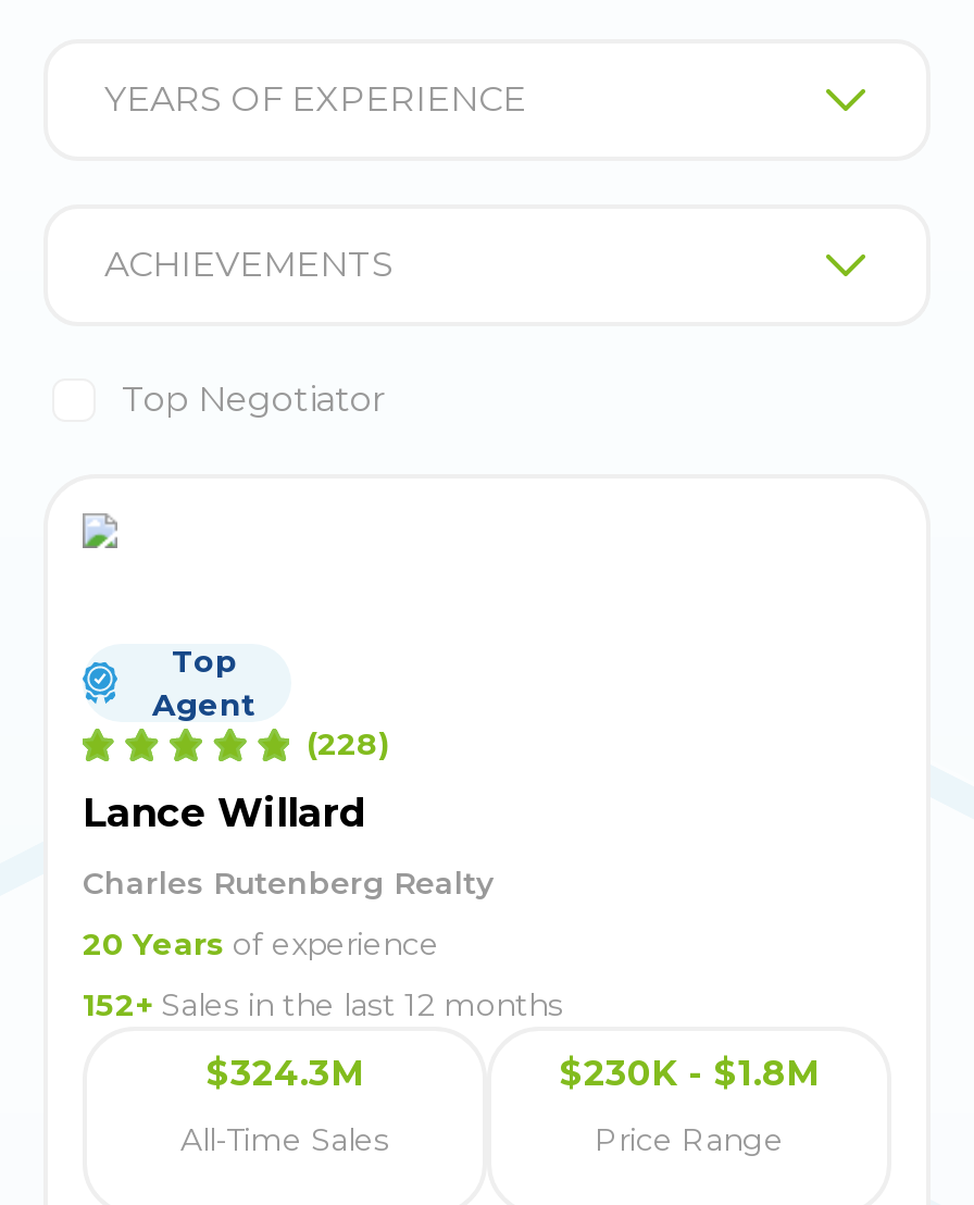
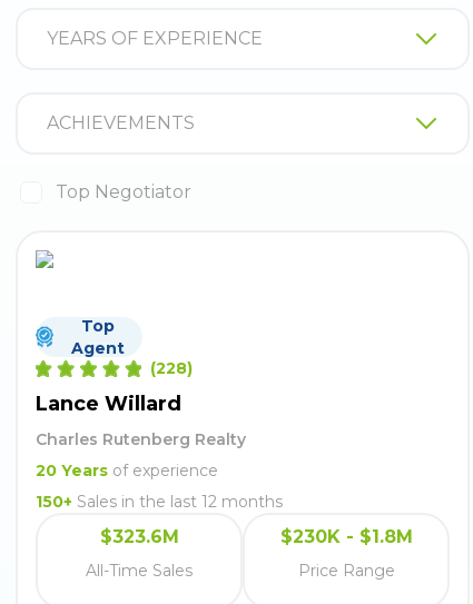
[83,985,563,1024] 152+ Sales in the last 12 months -> [36,492,283,512] 150+ Sales in the last 12 months
[207,1053,363,1094] $324.3M -> [100,526,179,547] $323.6M

